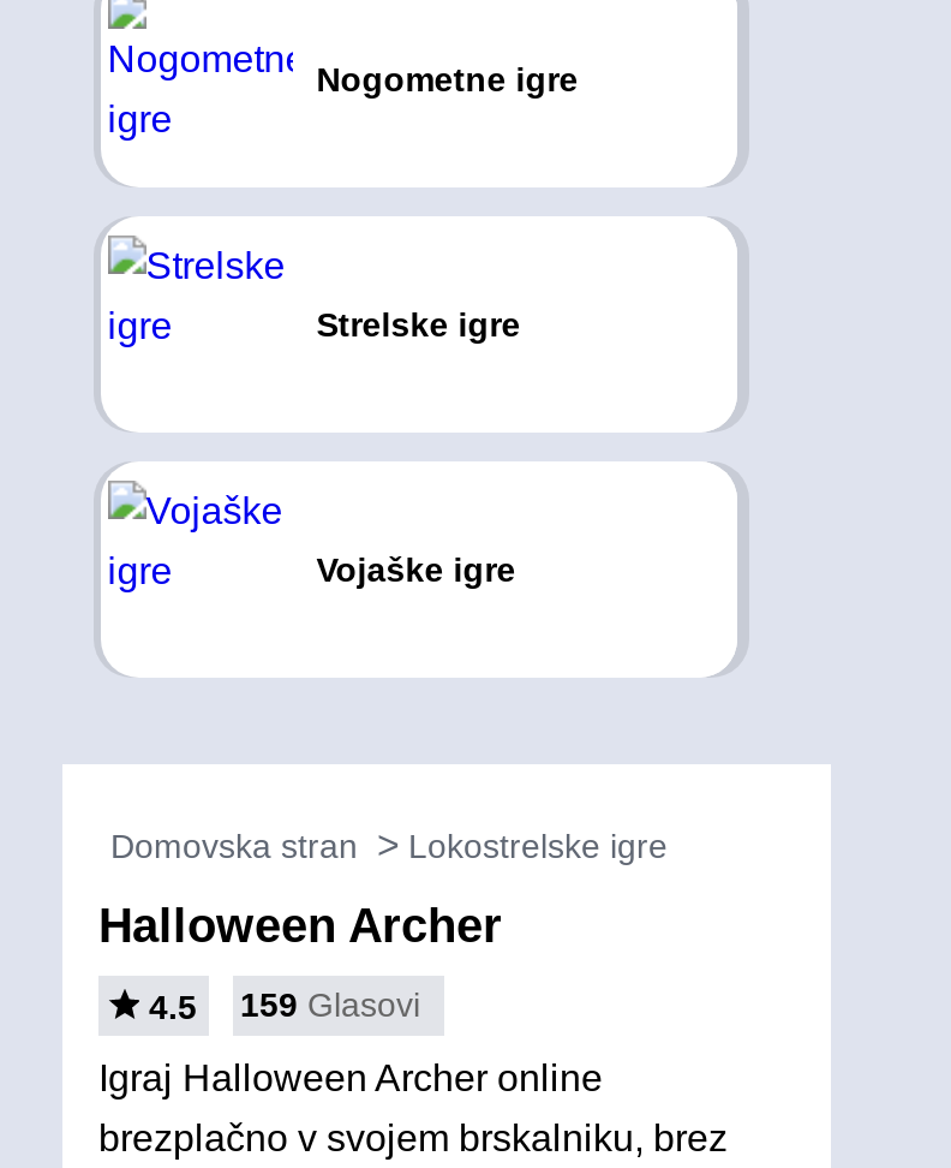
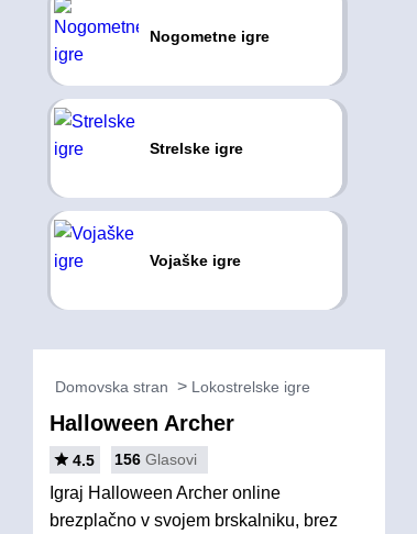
[149,985,420,1026] 4.5 159 Glasovi -> [73,450,197,469] 4.5 156 Glasovi

